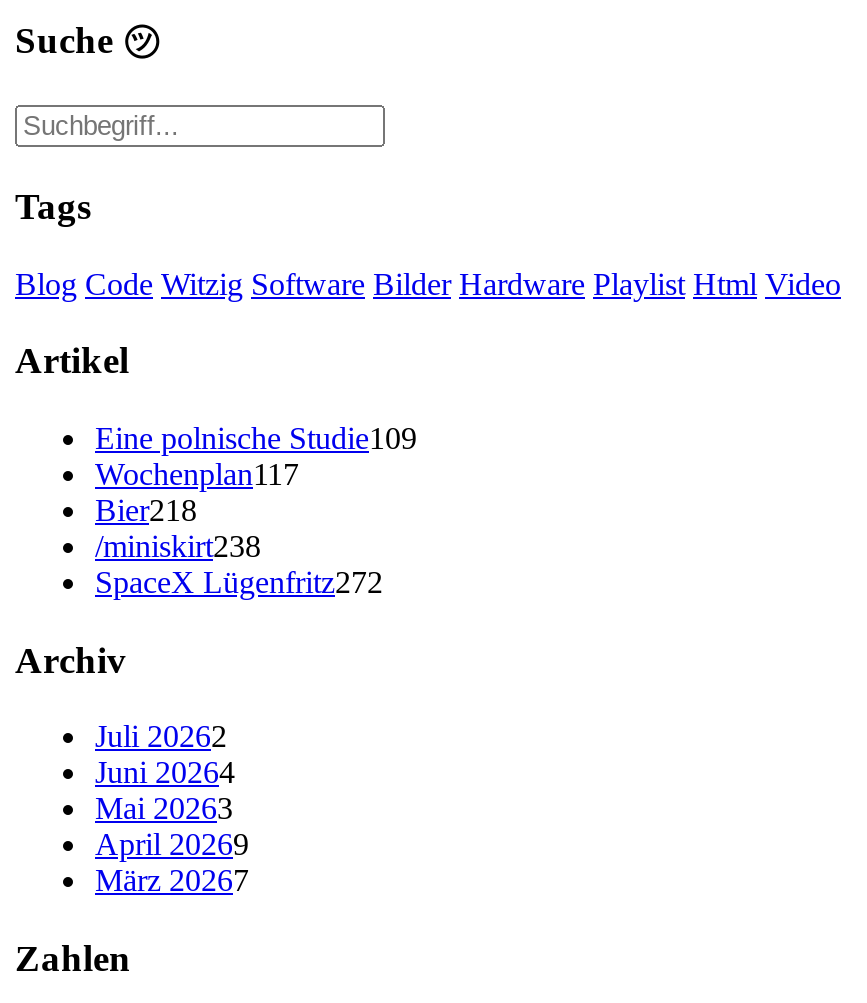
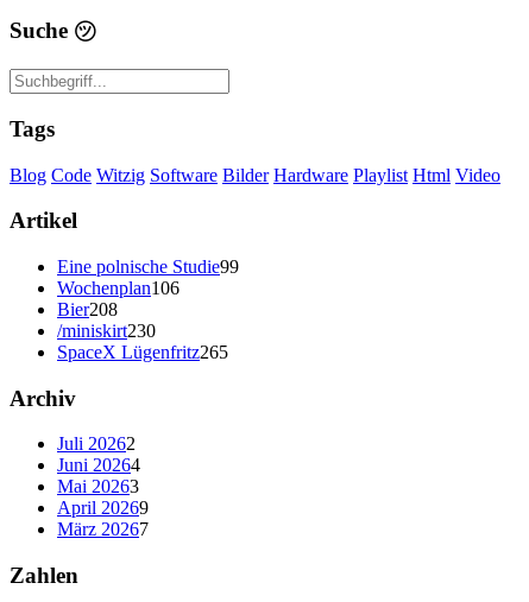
[95,421,417,455] Eine polnische Studie109 -> [57,256,239,277] Eine polnische Studie99
[95,457,299,491] Wochenplan117 -> [57,278,180,298] Wochenplan106
[95,493,197,527] Bier218 -> [57,299,118,319] Bier208
[95,529,261,563] /miniskirt238 -> [57,320,156,341] /miniskirt230
[95,565,383,599] SpaceX Lügenfritz272 -> [57,342,228,362] SpaceX Lügenfritz265

